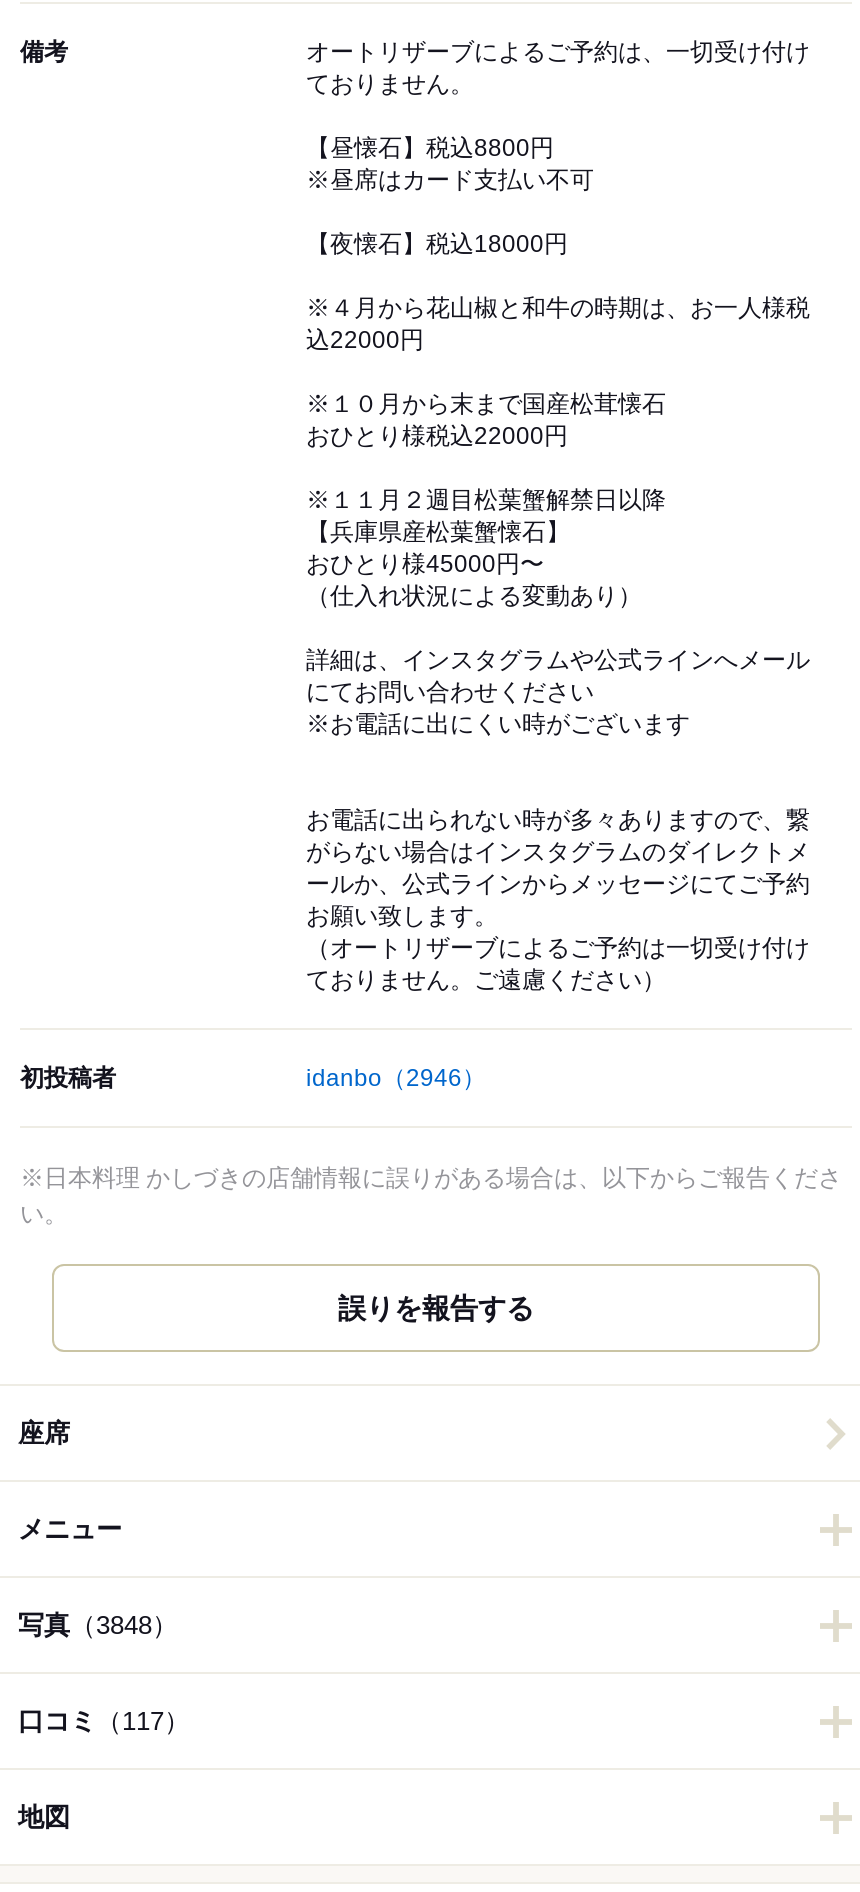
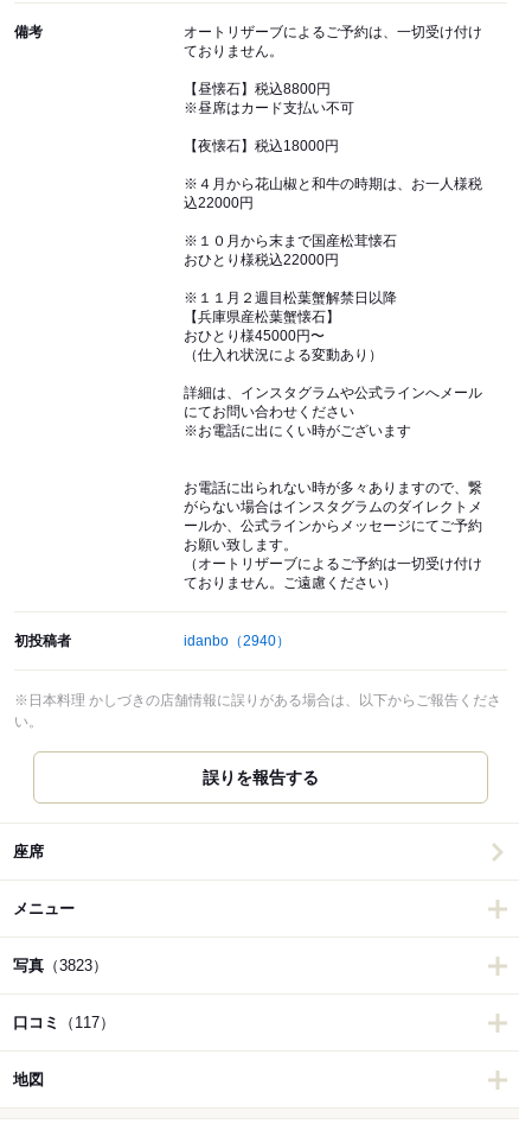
[306,1064,486,1092] idanbo（2946） -> [184,633,290,649] idanbo（2940）
[18,1610,178,1640] 写真（3848） -> [13,957,108,975] 写真（3823）

